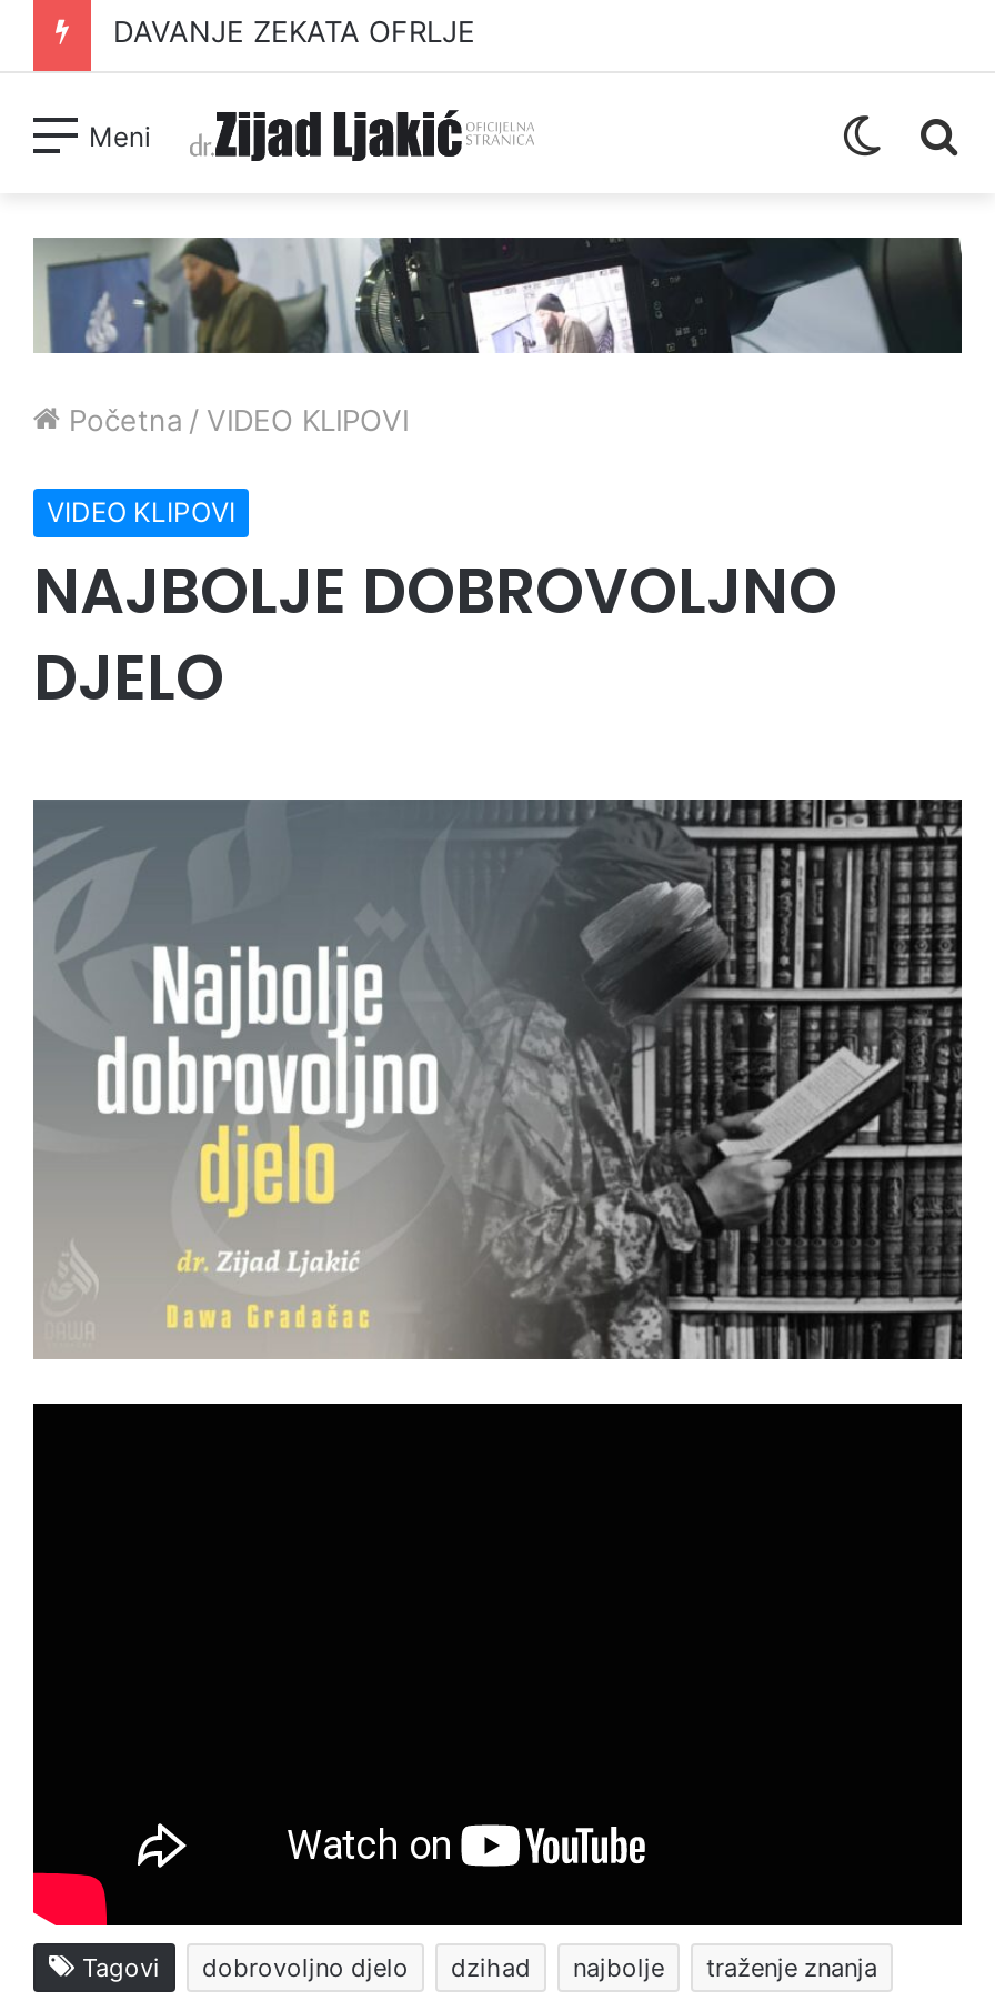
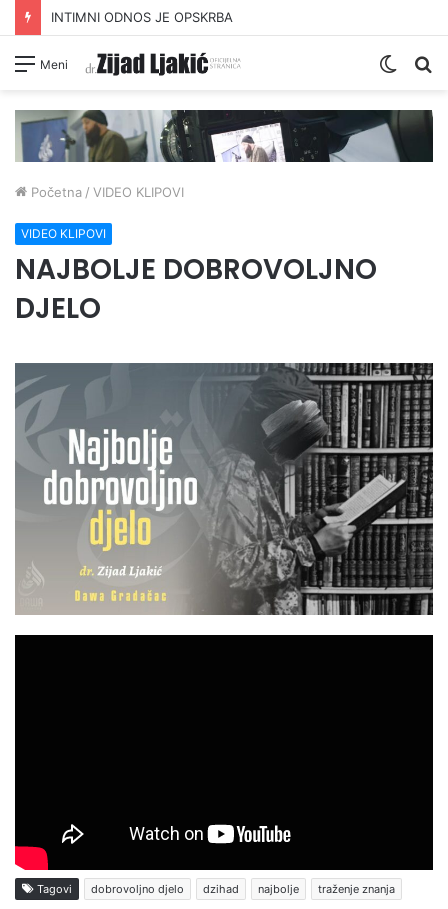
[113,13,475,49] DAVANJE ZEKATA OFRLJE -> [51,9,233,25] INTIMNI ODNOS JE OPSKRBA

